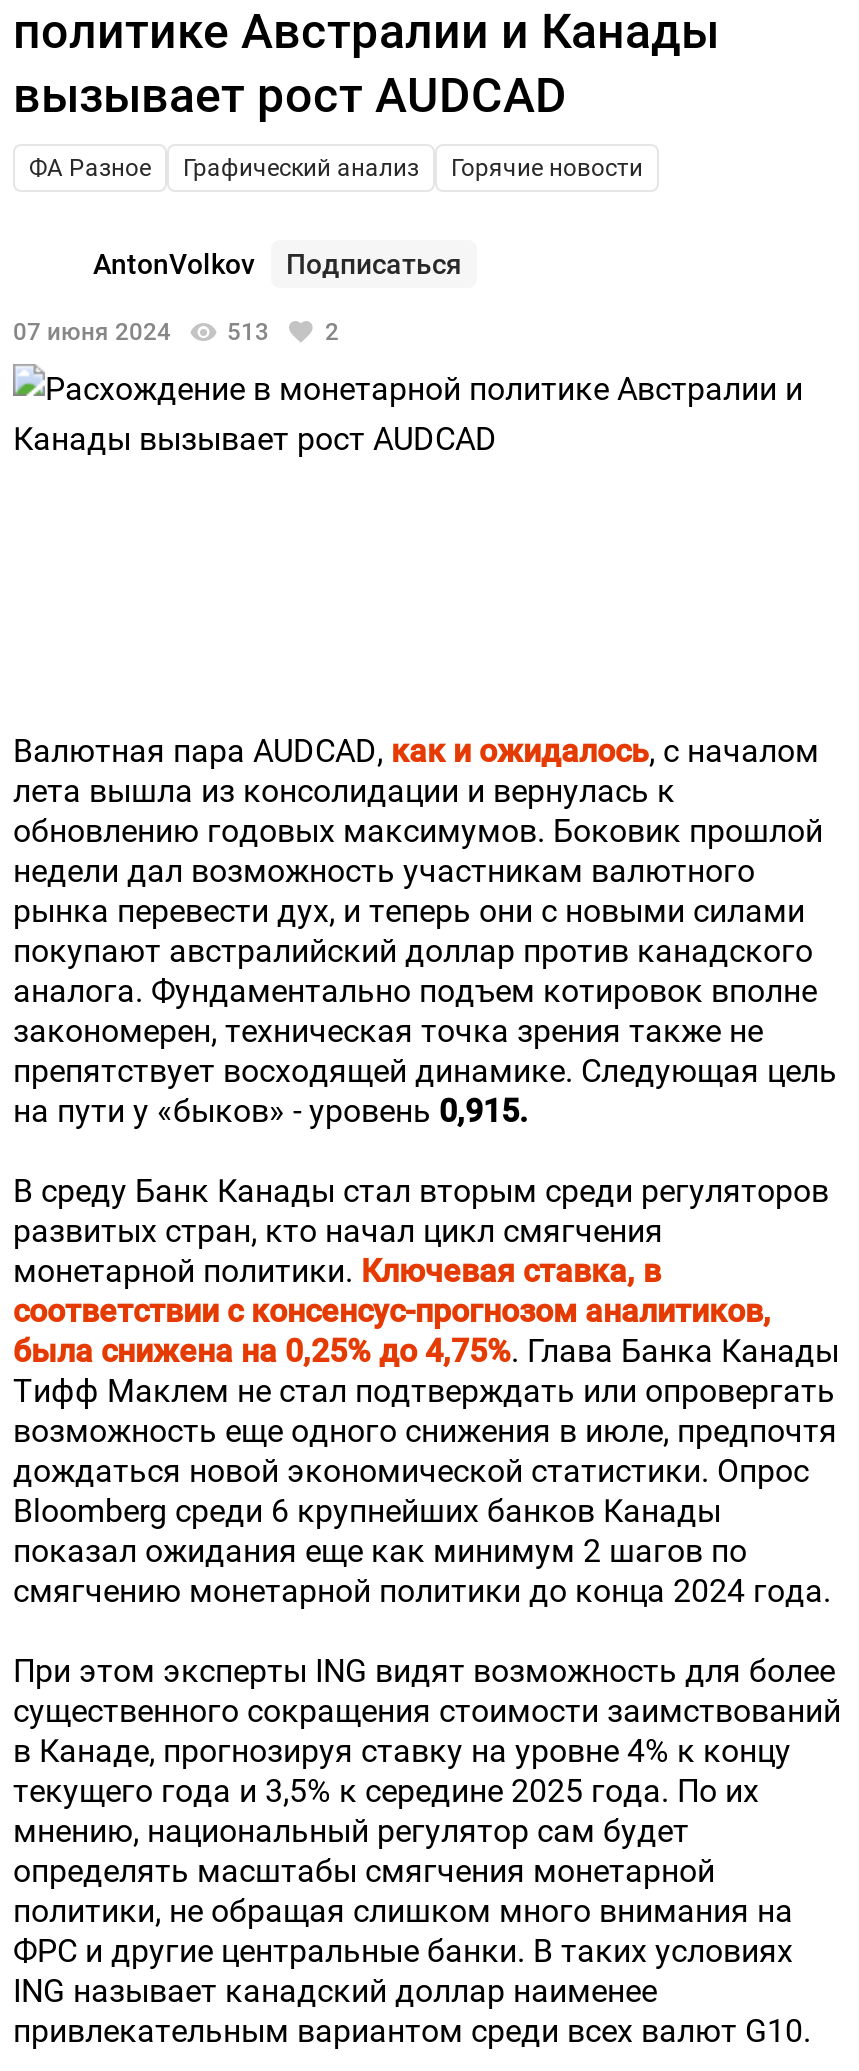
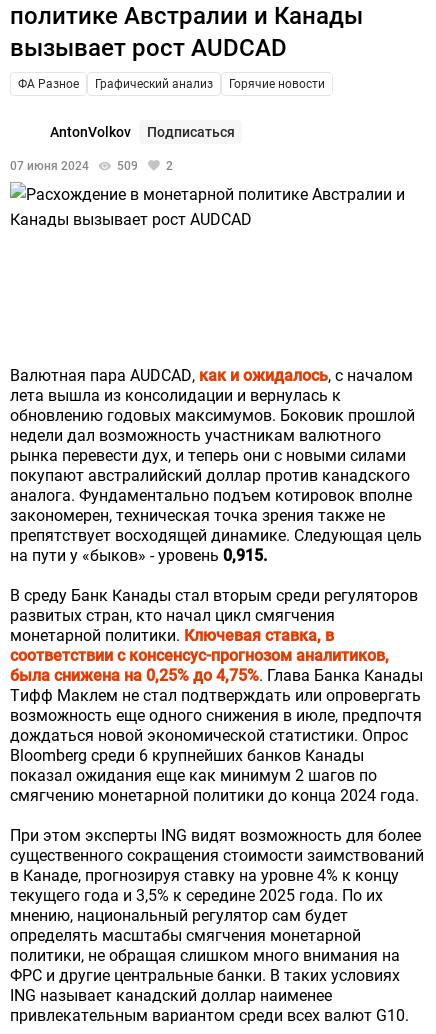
[13,318,339,346] 07 июня 2024 513 2 -> [10,159,173,173] 07 июня 2024 509 2

